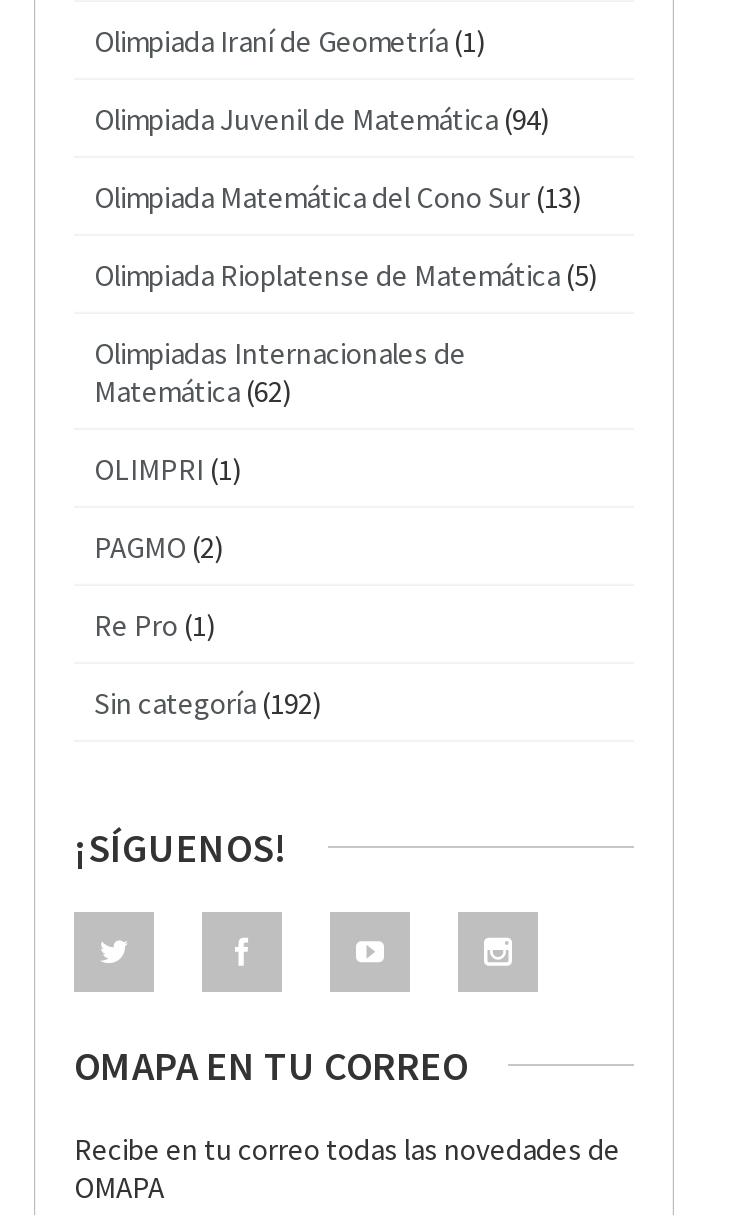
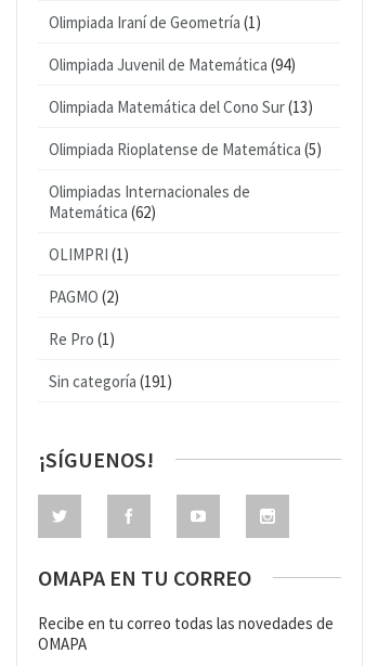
[94,684,322,722] Sin categoría (192) -> [49,371,172,392] Sin categoría (191)

